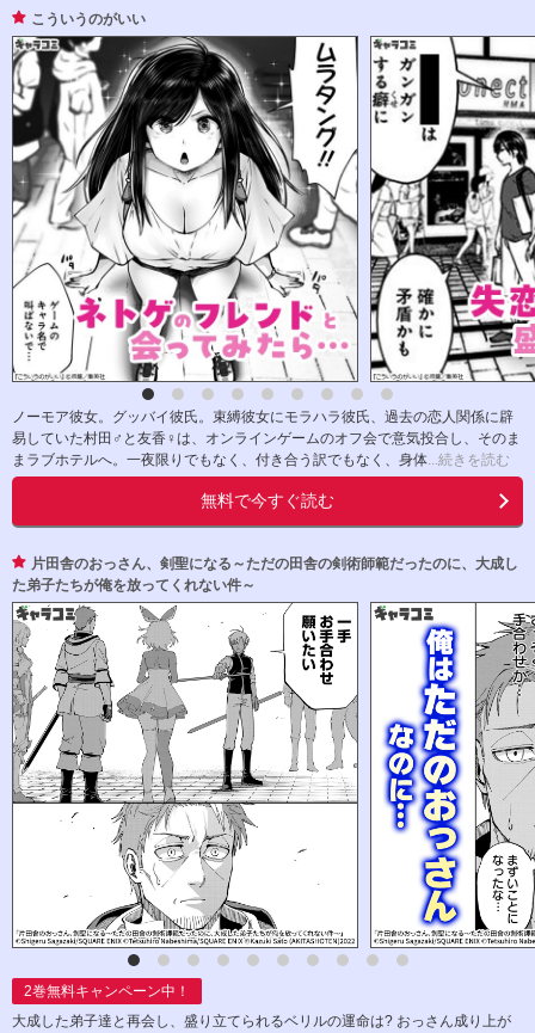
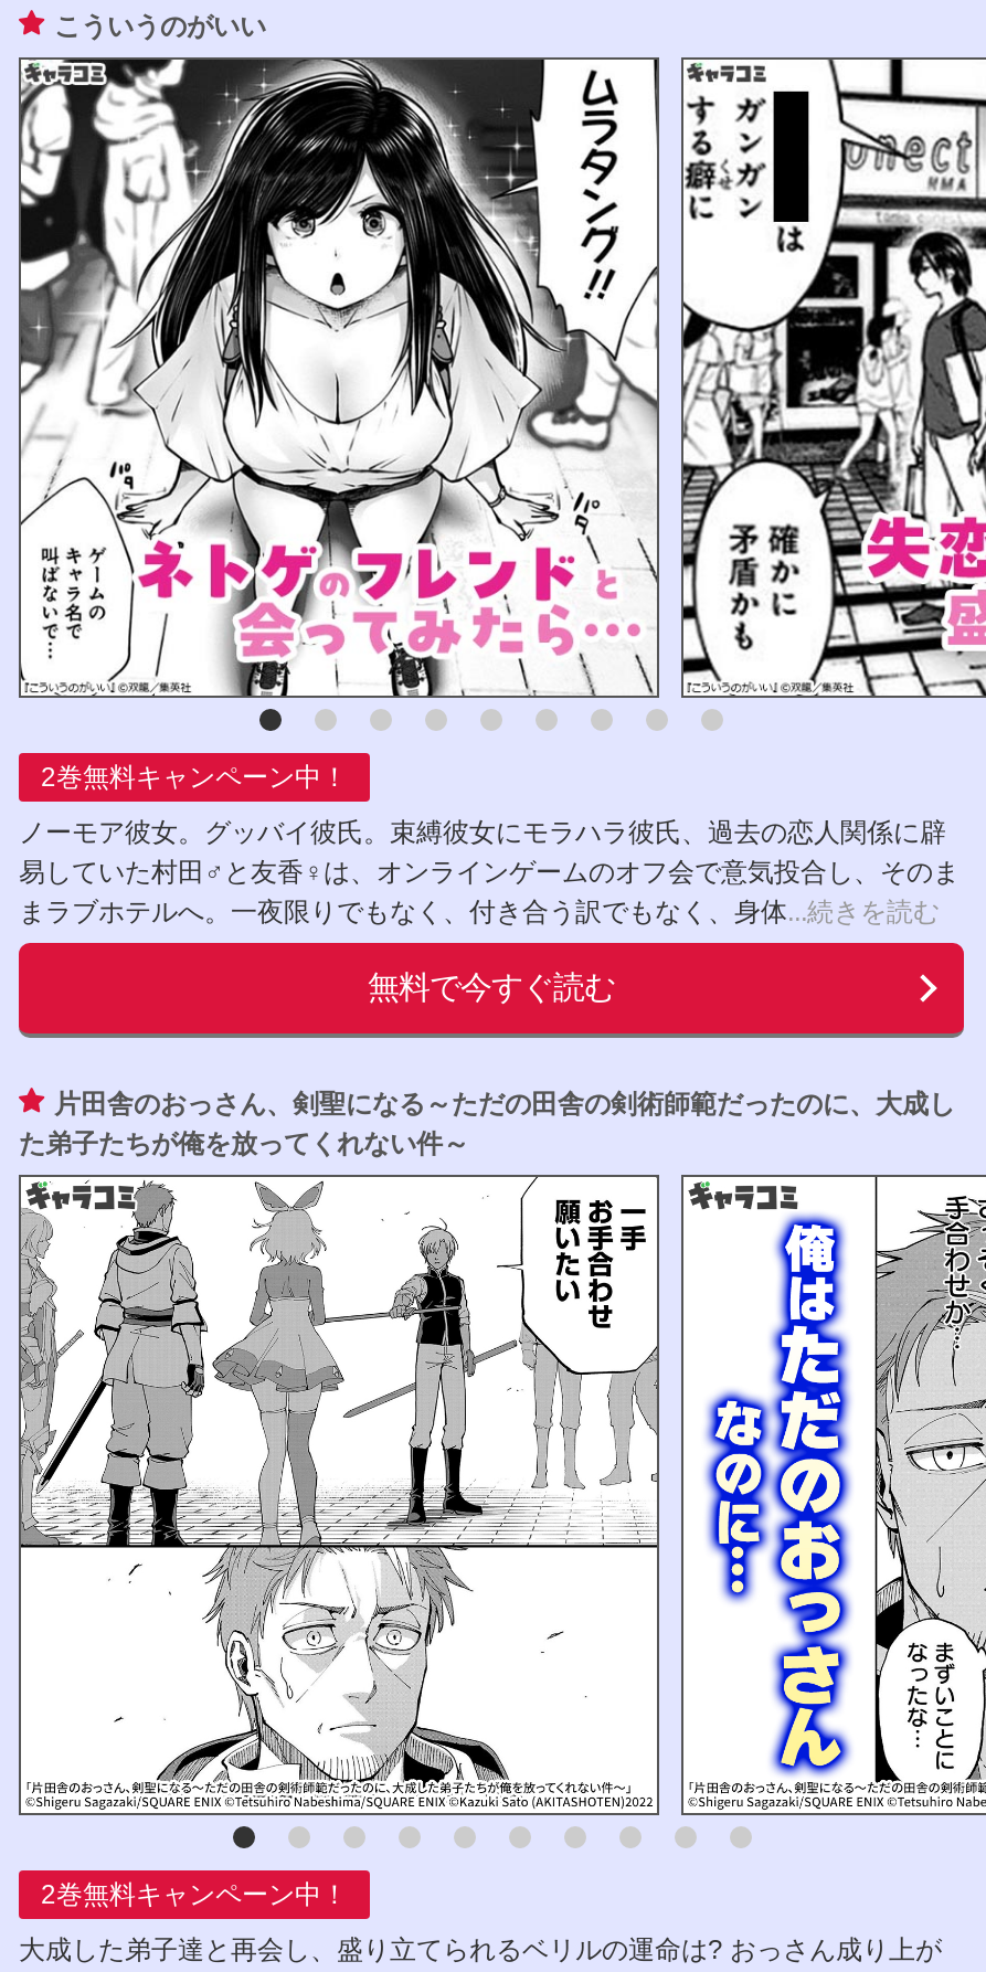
none -> [41,763,348,793] 2巻無料キャンペーン中！

